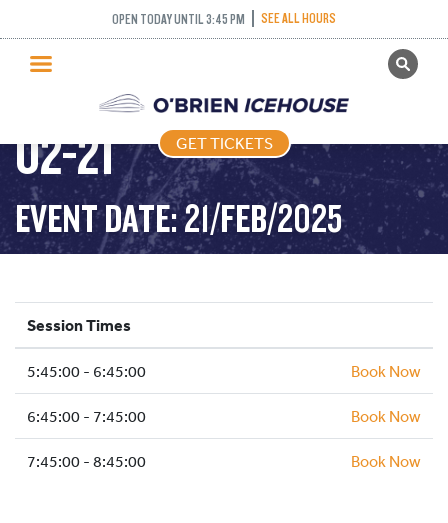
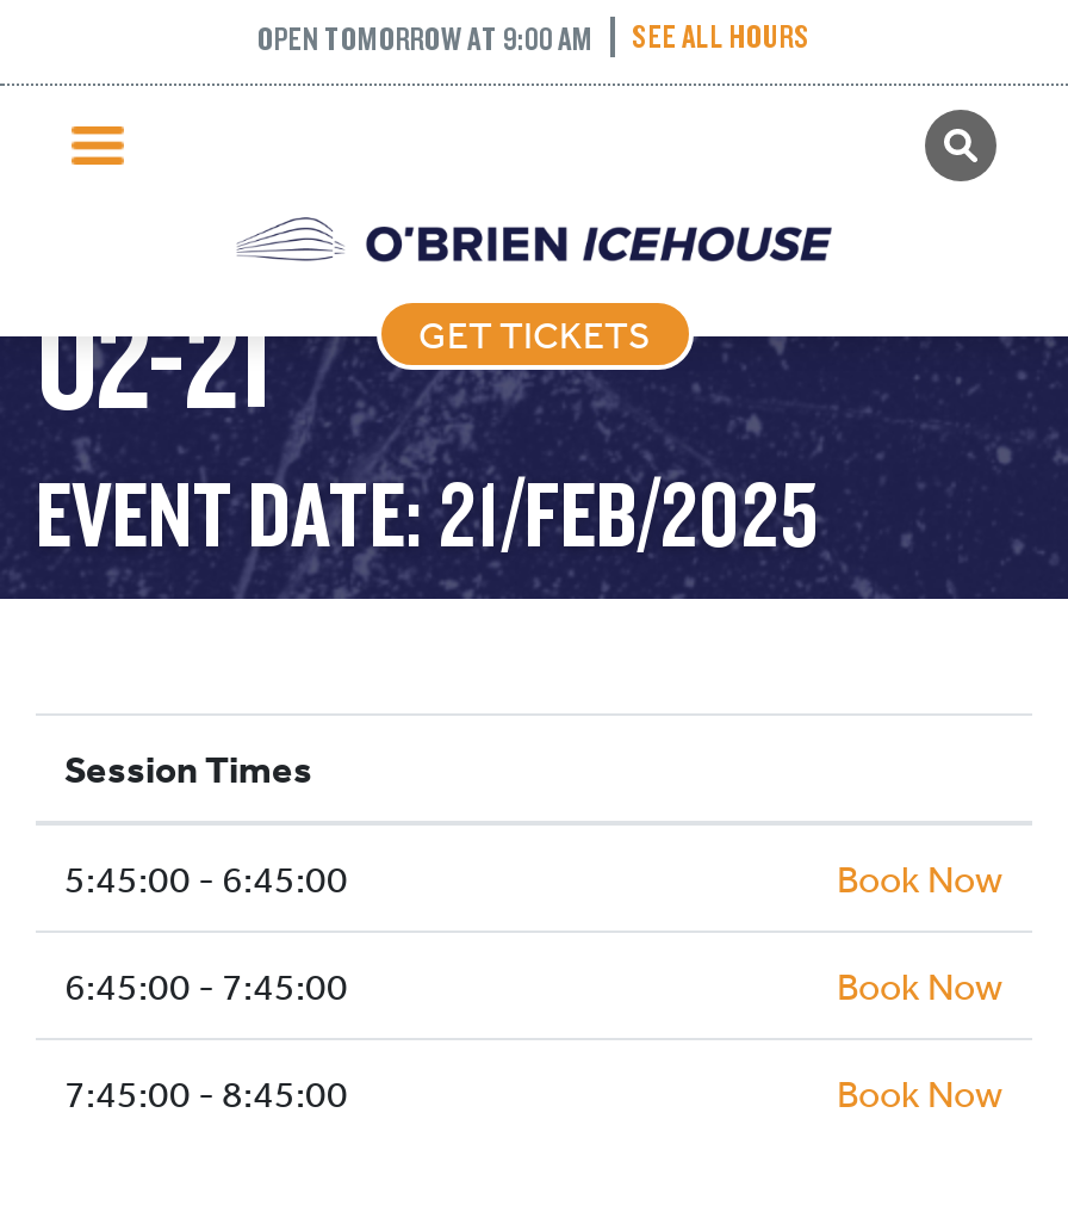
[112,10,245,26] OPEN TODAY UNTIL 3:45 PM -> [257,18,594,56] OPEN TOMORROW AT 9:00 AM

